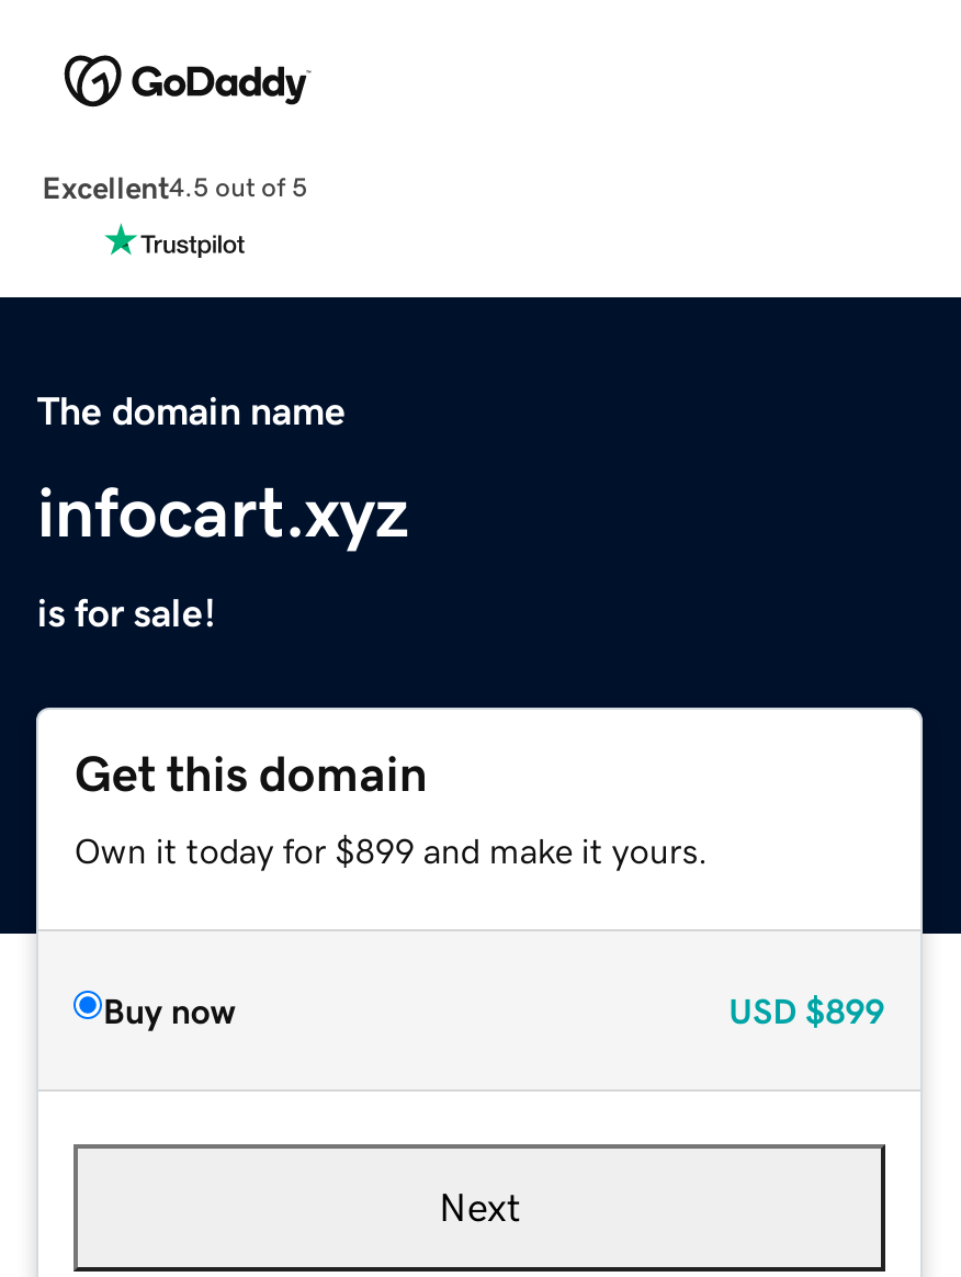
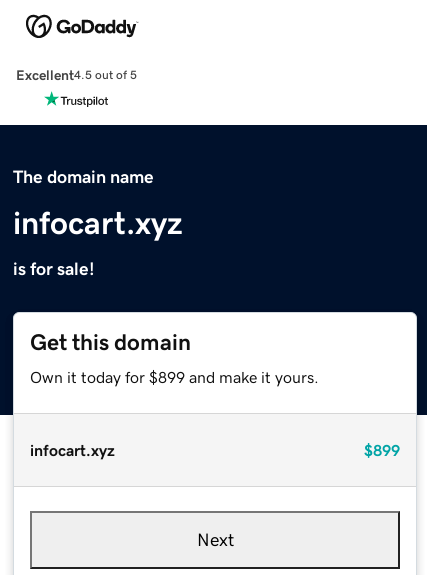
[103,992,884,1027] Buy now | USD $899 -> [30,442,400,458] infocart.xyz | $899

